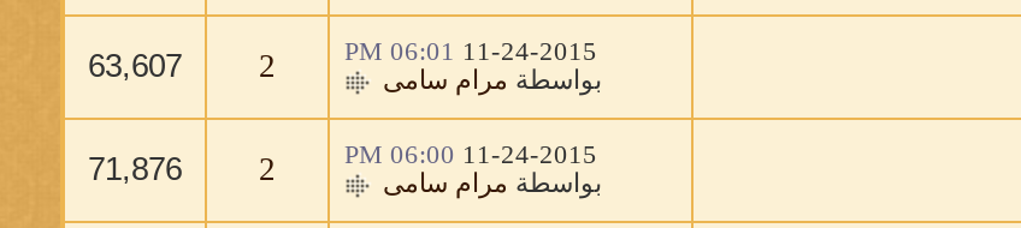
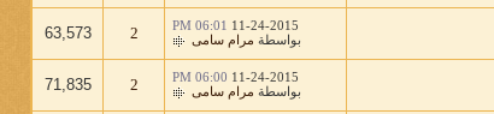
[88,48,182,84] 63,607 -> [44,24,91,42] 63,573
[88,151,182,187] 71,876 -> [44,76,91,94] 71,835

